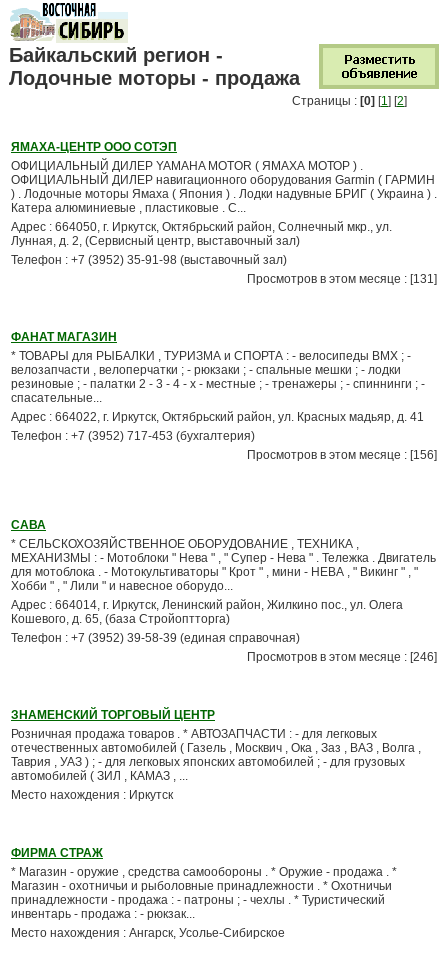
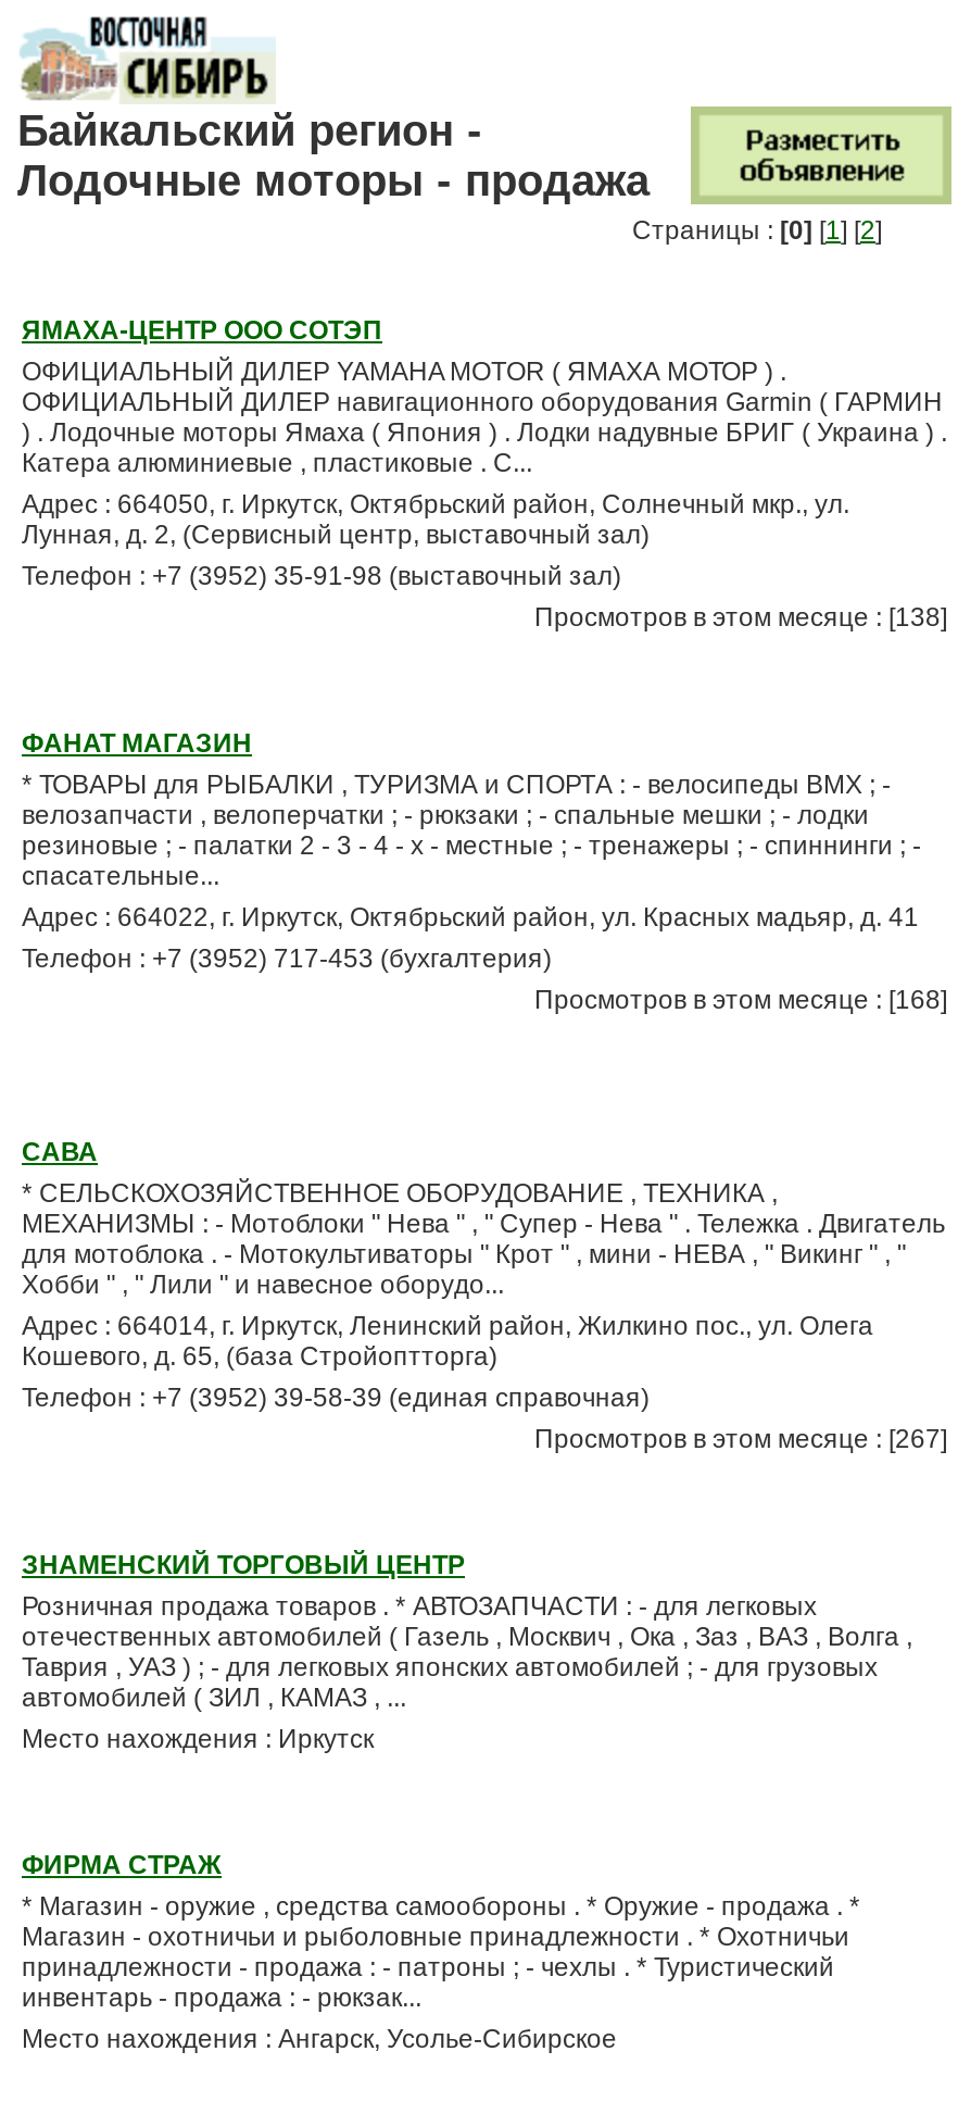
[247,272,437,286] Просмотров в этом месяце : [131] -> [534,602,947,633] Просмотров в этом месяце : [138]
[247,448,437,462] Просмотров в этом месяце : [156] -> [534,985,947,1015] Просмотров в этом месяце : [168]
[247,650,437,664] Просмотров в этом месяце : [246] -> [534,1424,947,1454] Просмотров в этом месяце : [267]

